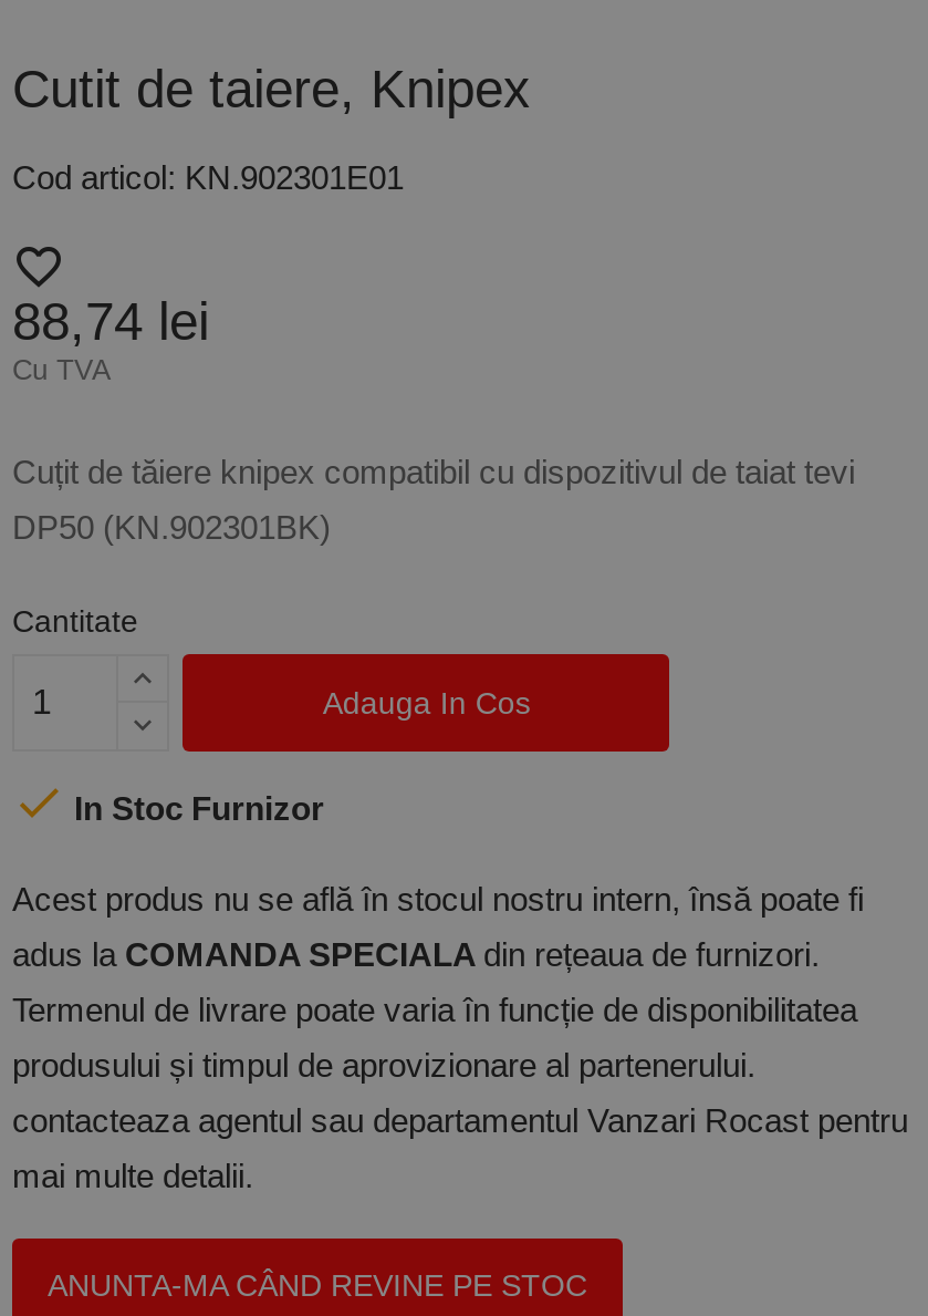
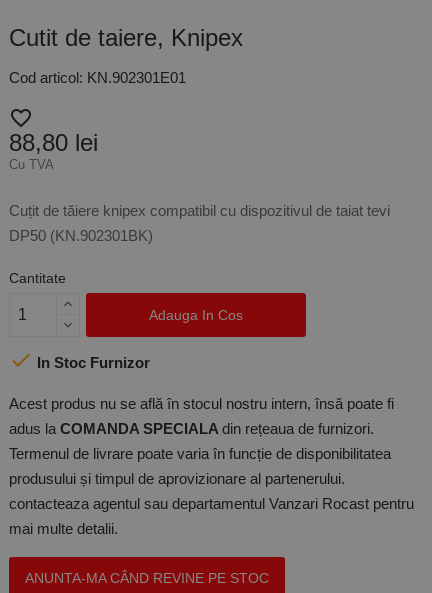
[12,291,209,351] 88,74 lei -> [9,129,98,156] 88,80 lei

